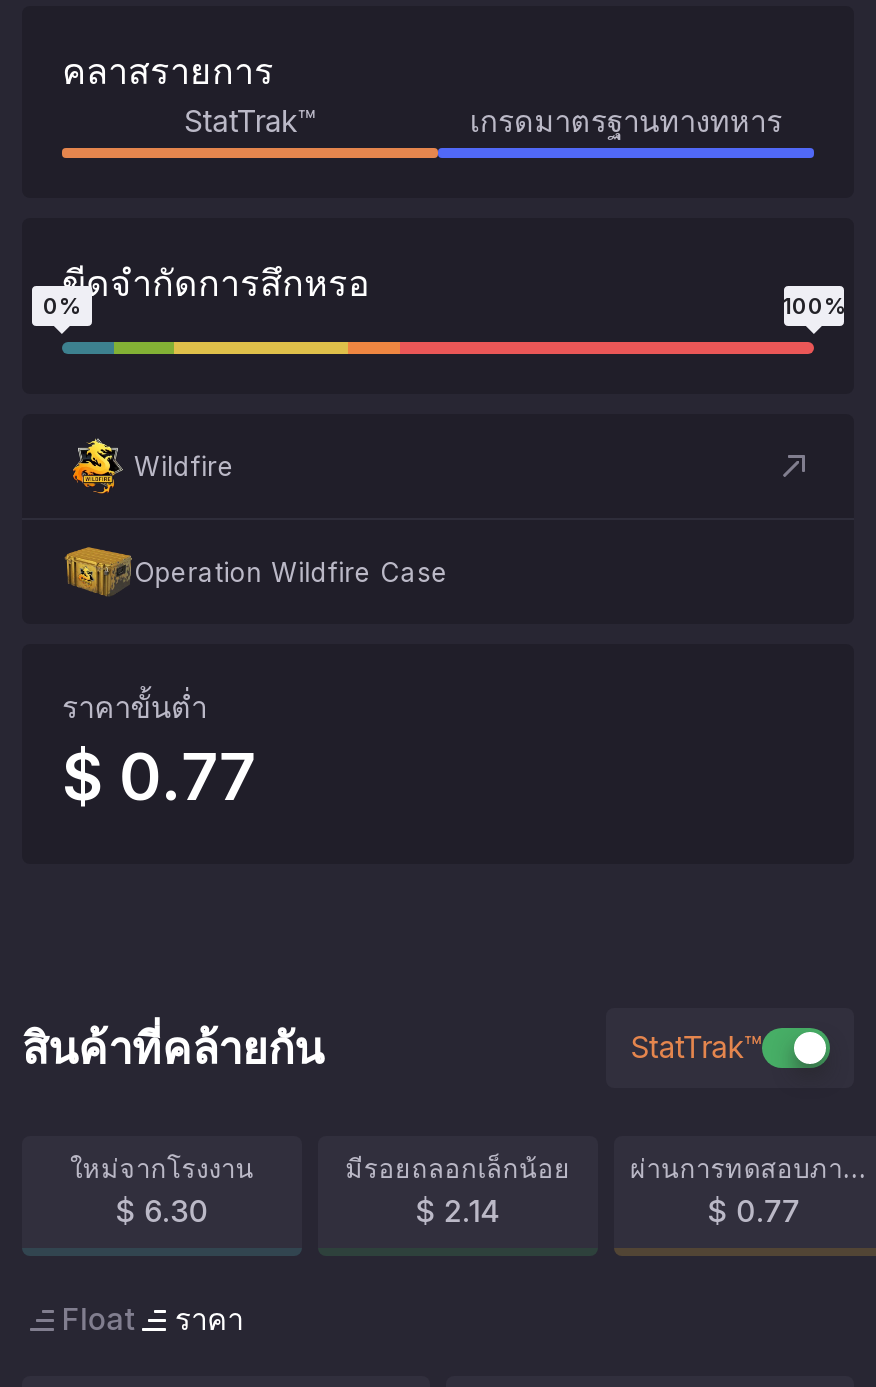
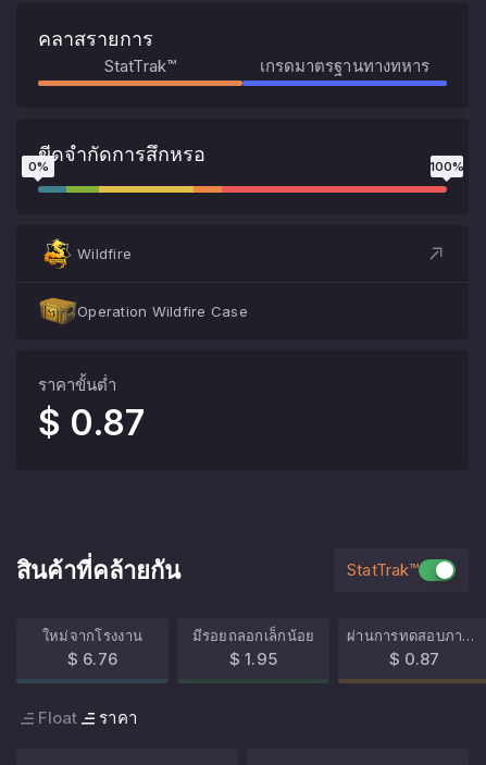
[62,738,254,816] $ 0.77 -> [38,402,145,444] $ 0.87
[116,1192,208,1230] $ 6.30 -> [68,649,117,669] $ 6.76
[416,1192,500,1230] $ 2.14 -> [230,649,277,669] $ 1.95
[708,1192,800,1230] $ 0.77 -> [389,649,439,669] $ 0.87

